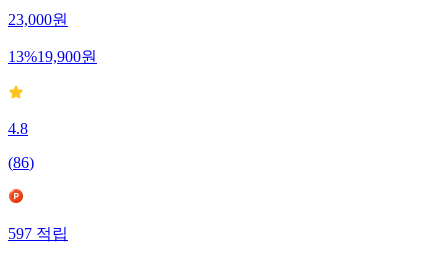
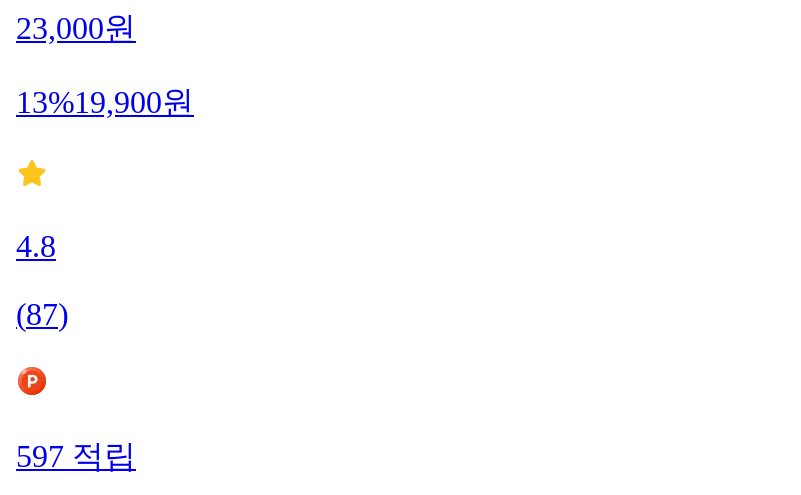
[8,154,34,171] (86) -> [16,297,68,331] (87)

